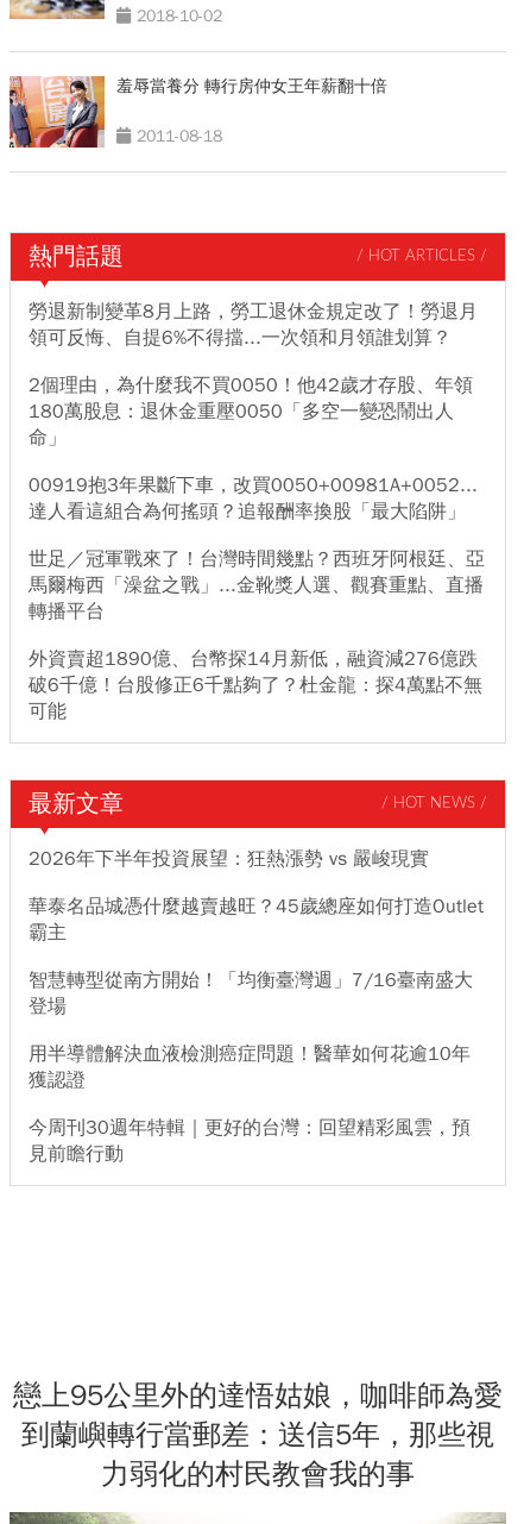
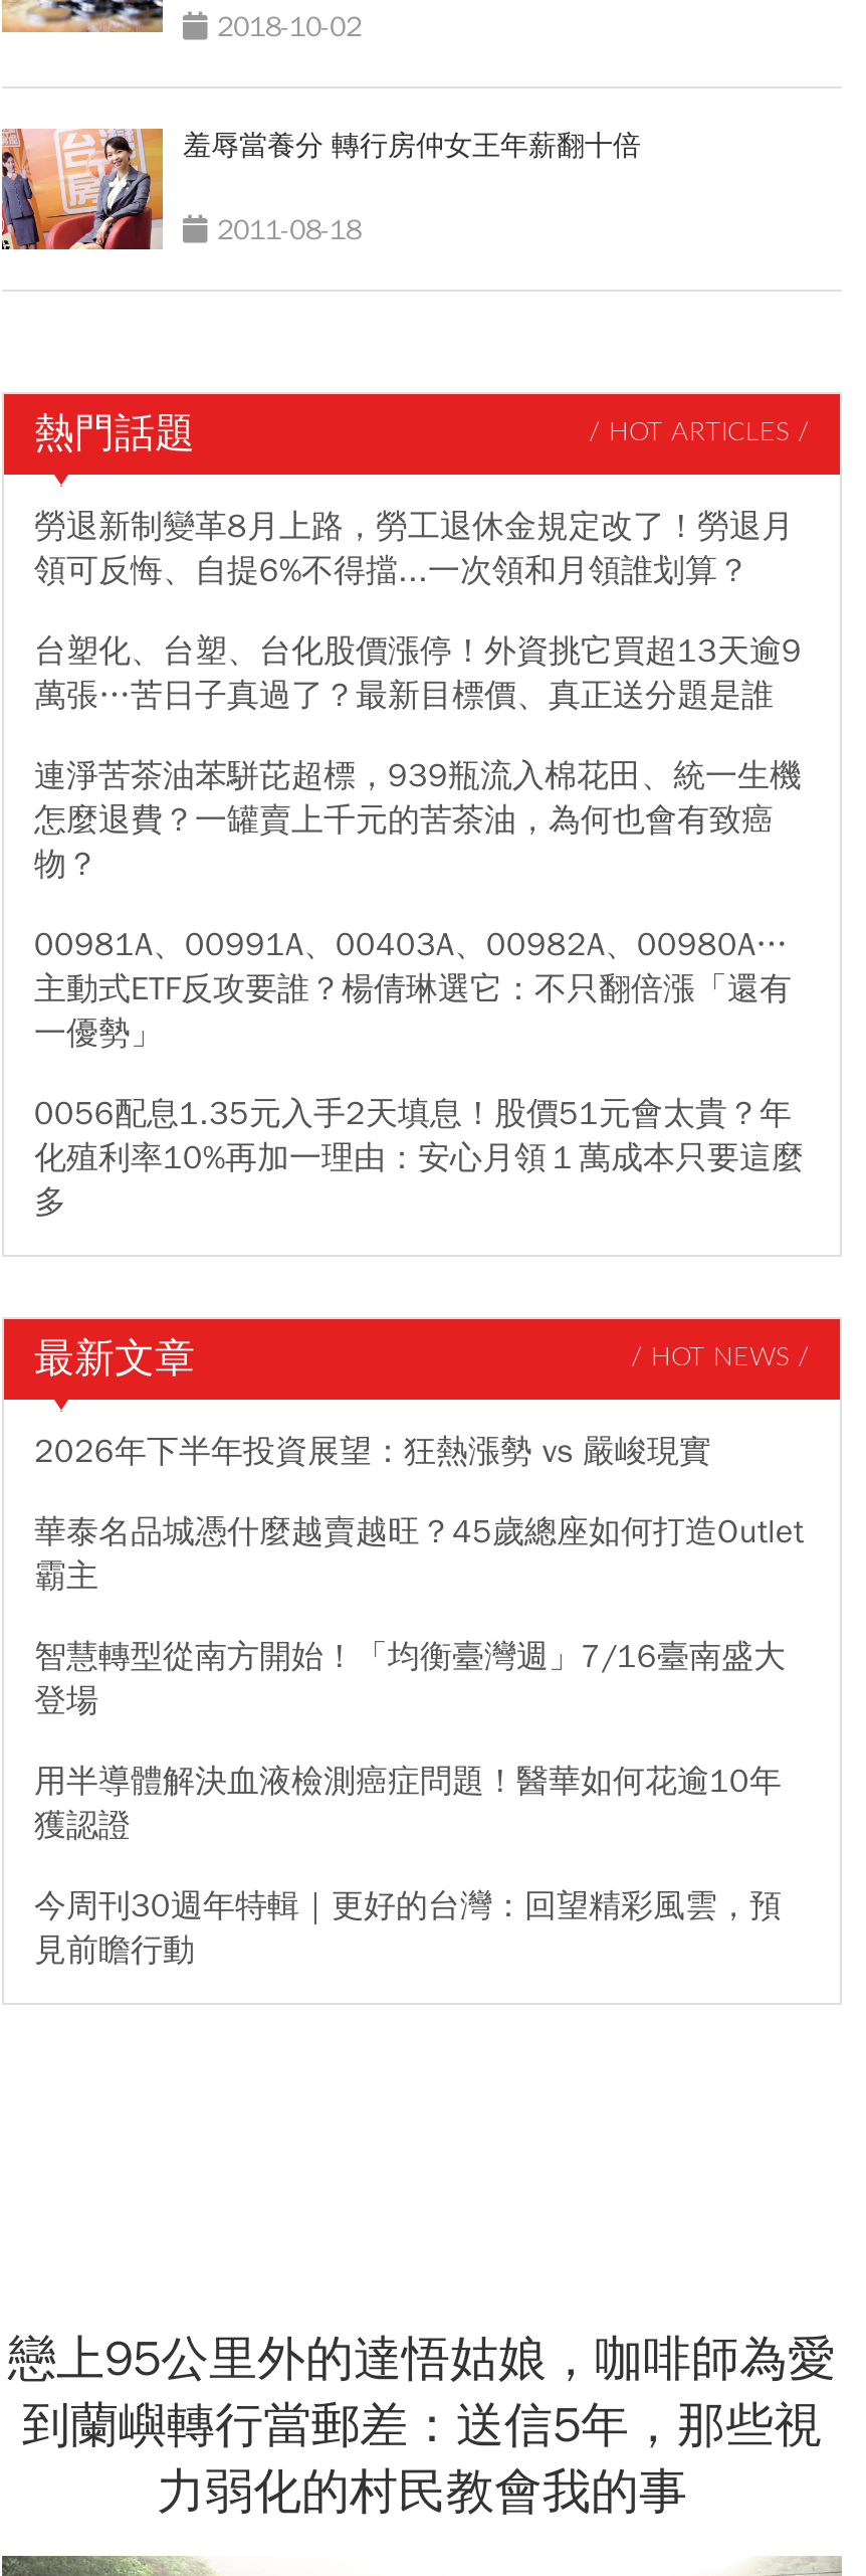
[29,373,473,450] 2個理由，為什麼我不買0050！他42歲才存股、年領 | 180萬股息：退休金重壓0050「多空一變恐鬧出人 | 命」 -> [34,631,802,716] 台塑化、台塑、台化股價漲停！外資挑它買超13天逾9 | 萬張…苦日子真過了？最新目標價、真正送分題是誰
[29,473,478,523] 00919抱3年果斷下車，改買0050+00981A+0052... | 達人看這組合為何搖頭？追報酬率換股「最大陷阱」 -> [34,756,802,885] 連淨苦茶油苯駢芘超標，939瓶流入棉花田、統一生機 | 怎麼退費？一罐賣上千元的苦茶油，為何也會有致癌 | 物？
[29,547,485,623] 世足／冠軍戰來了！台灣時間幾點？西班牙阿根廷、亞 | 馬爾梅西「澡盆之戰」...金靴獎人選、觀賽重點、直播 | 轉播平台 -> [34,925,792,1054] 00981A、00991A、00403A、00982A、00980A… | 主動式ETF反攻要誰？楊倩琳選它：不只翻倍漲「還有 | 一優勢」
[29,647,482,723] 外資賣超1890億、台幣探14月新低，融資減276億跌 | 破6千億！台股修正6千點夠了？杜金龍：探4萬點不無 | 可能 -> [34,1094,804,1222] 0056配息1.35元入手2天填息！股價51元會太貴？年 | 化殖利率10%再加一理由：安心月領１萬成本只要這麼 | 多

